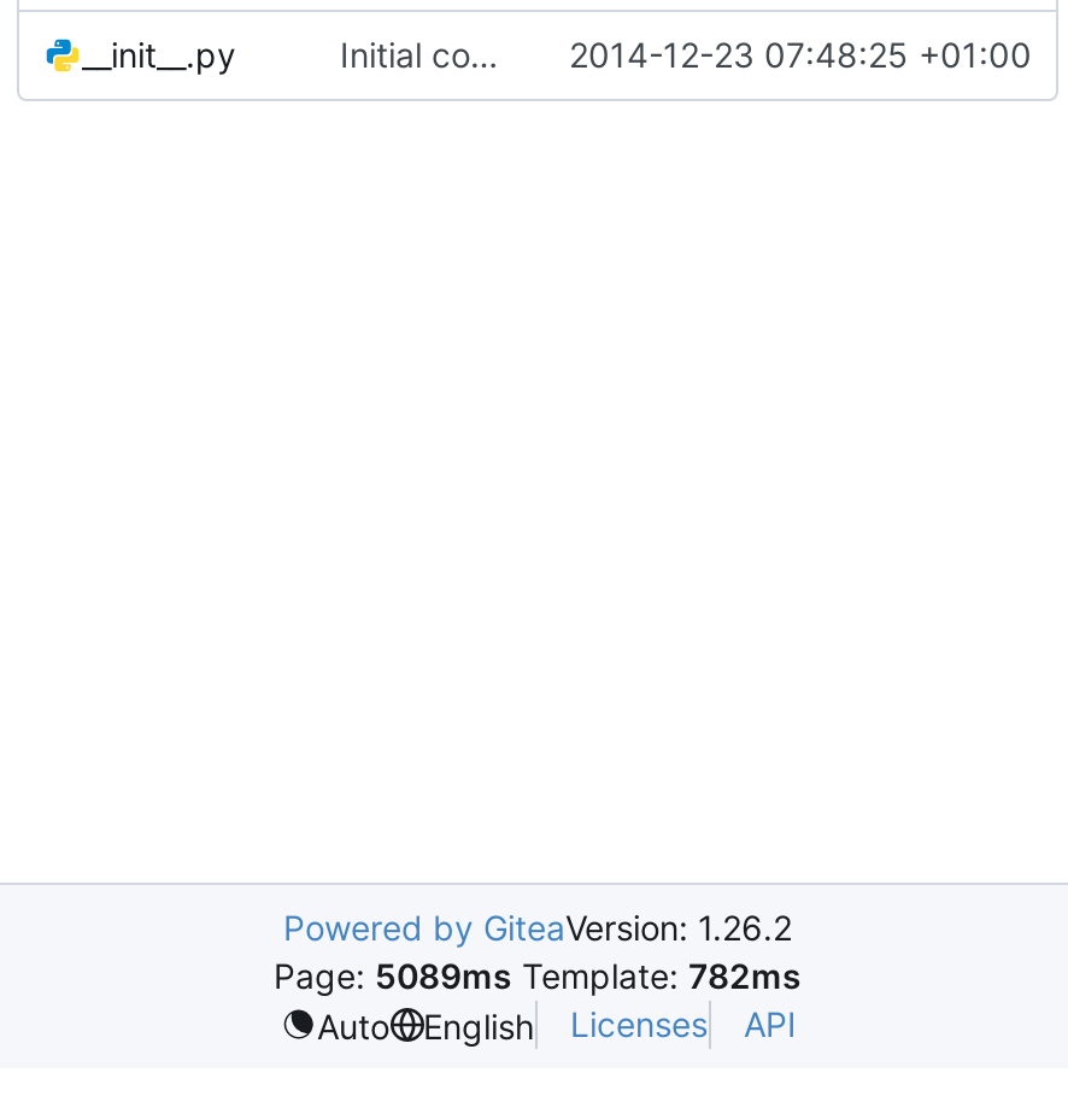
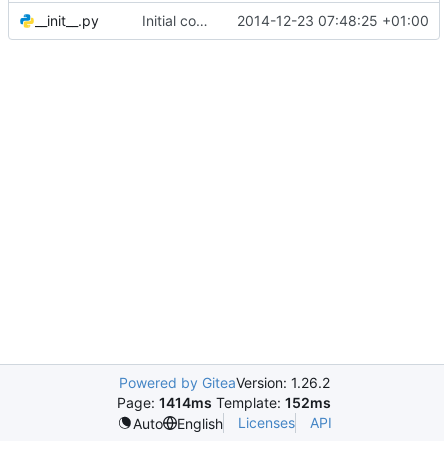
[274,955,802,996] Page: 5089ms Template: 782ms -> [117,394,331,411] Page: 1414ms Template: 152ms

